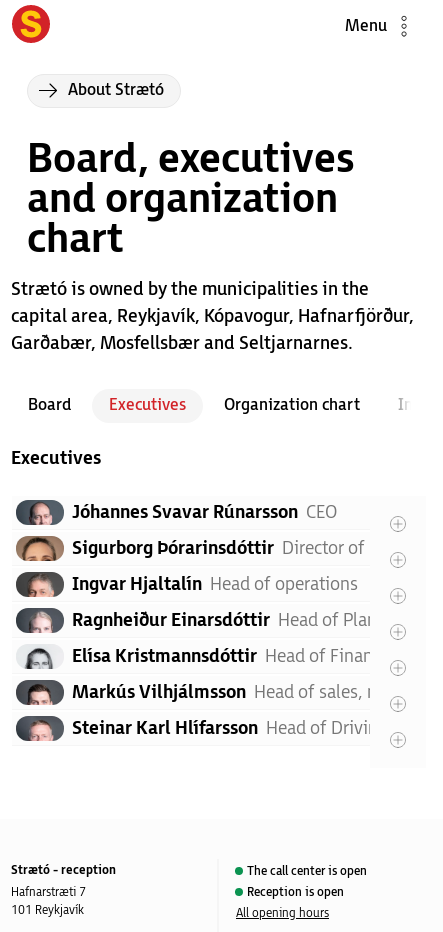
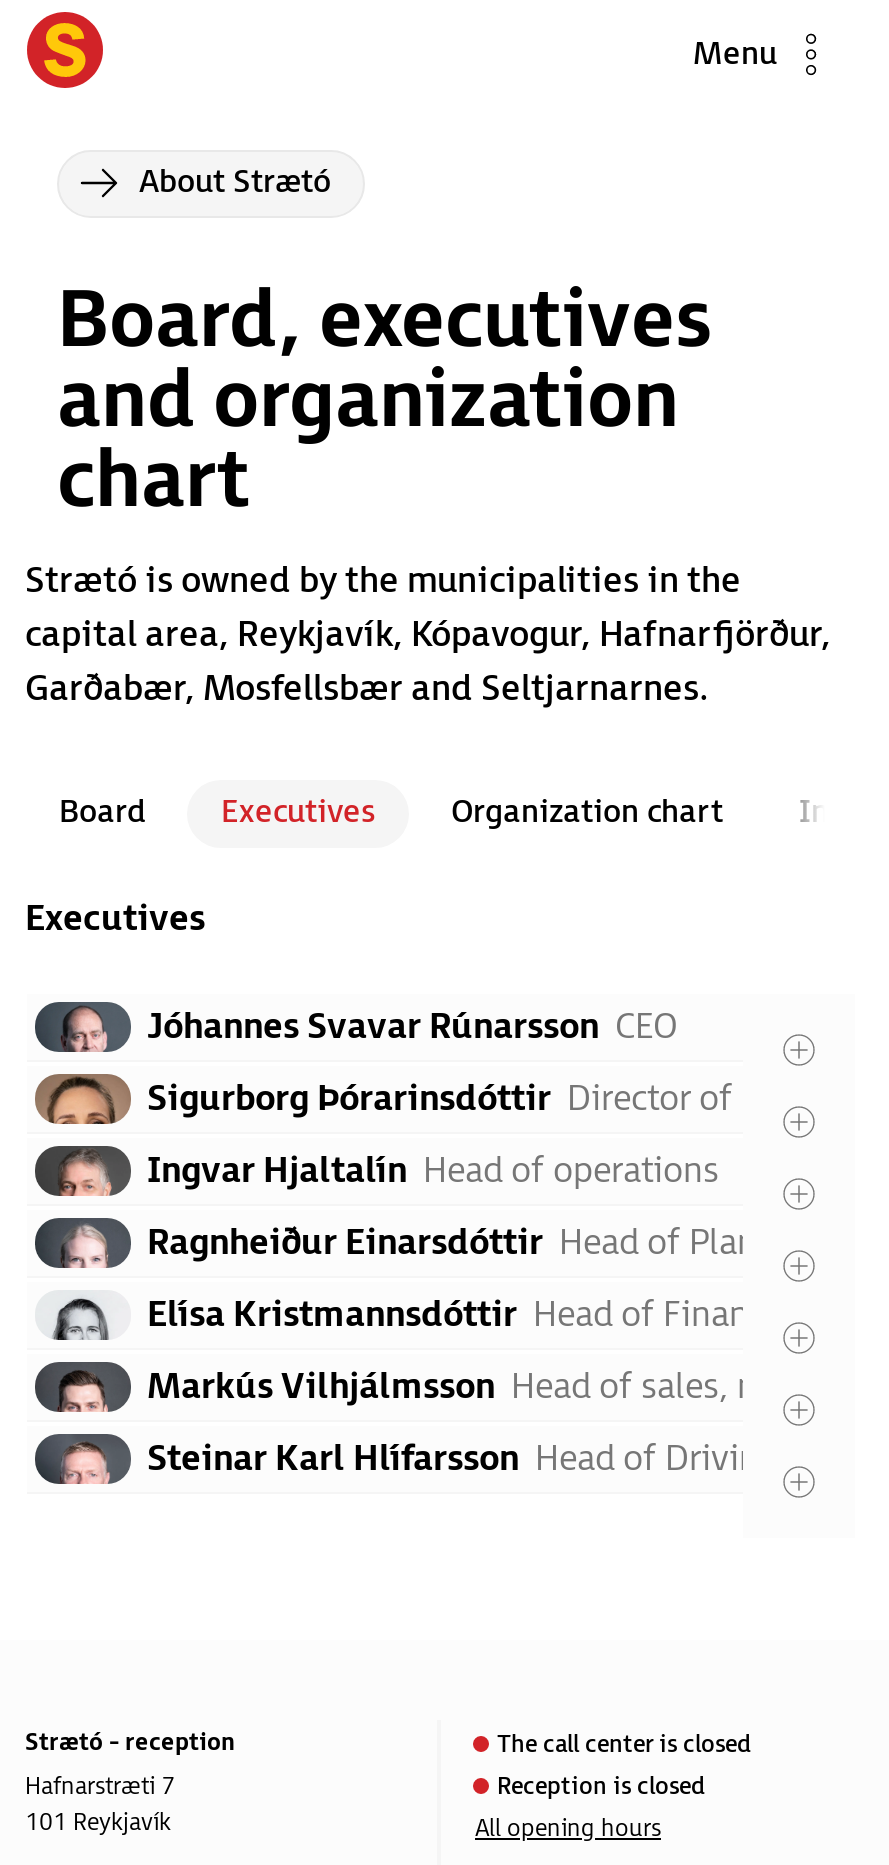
[247,864,367,879] The call center is open -> [497,1730,751,1760] The call center is closed
[247,885,344,900] Reception is open -> [497,1772,705,1802] Reception is closed

